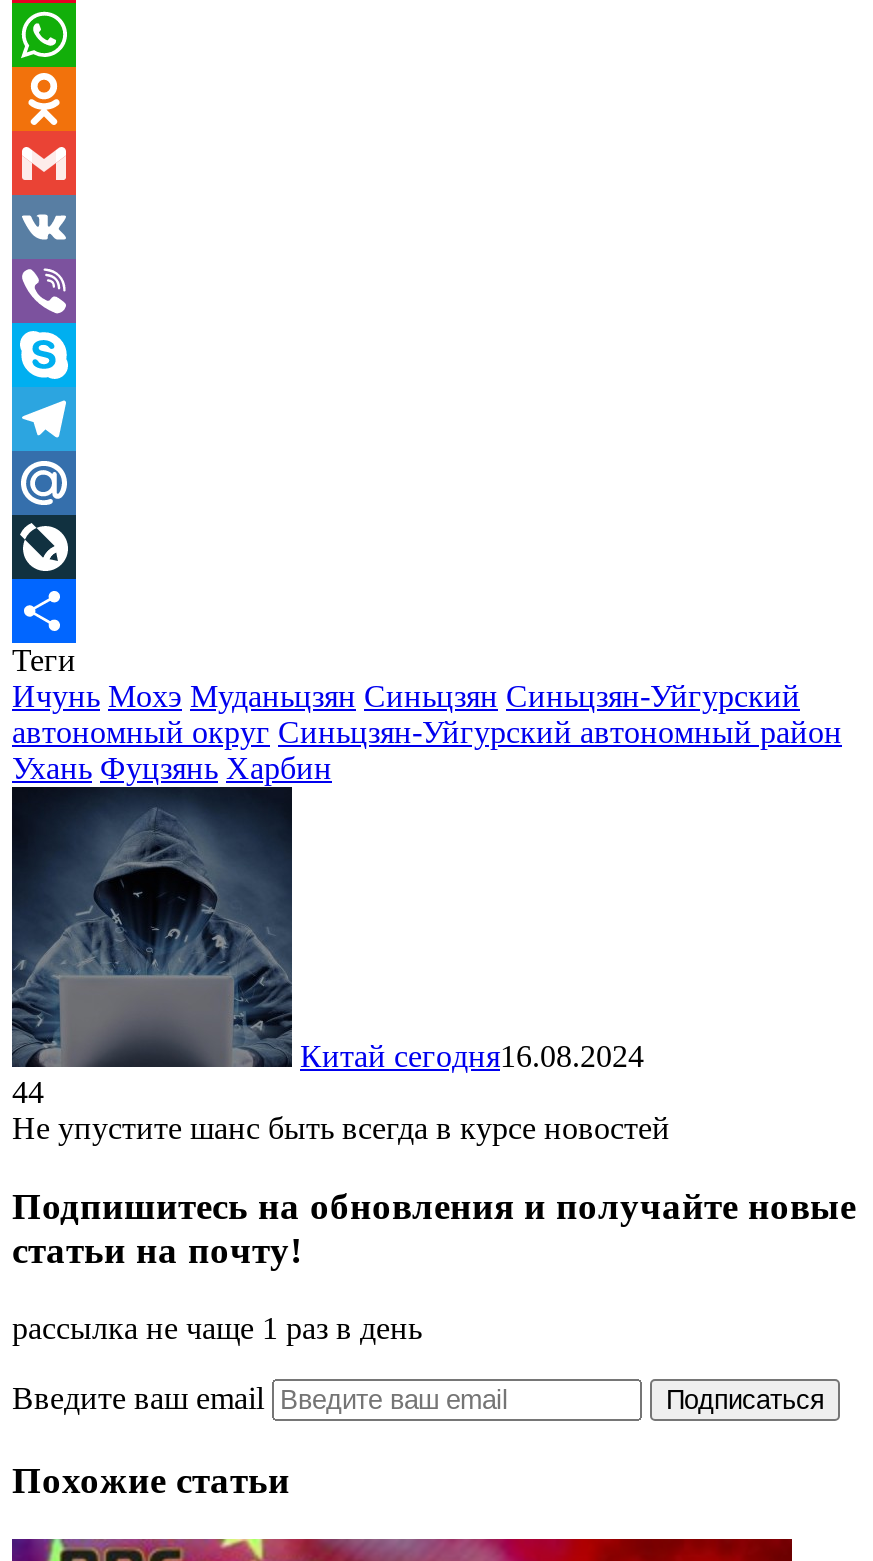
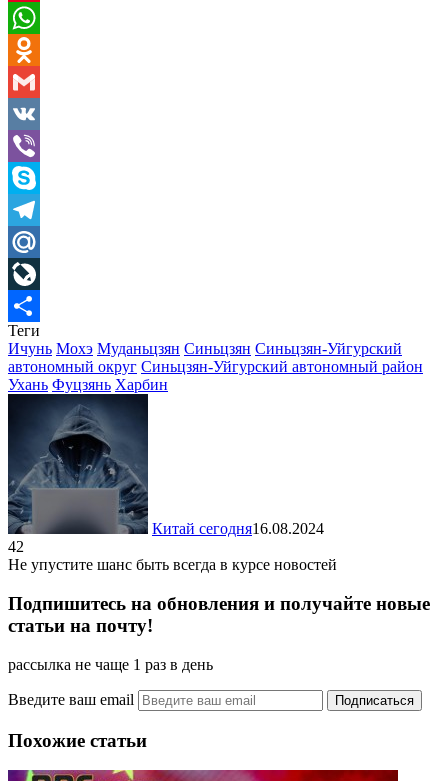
[12,1076,44,1110] 44 -> [8,538,24,555] 42

